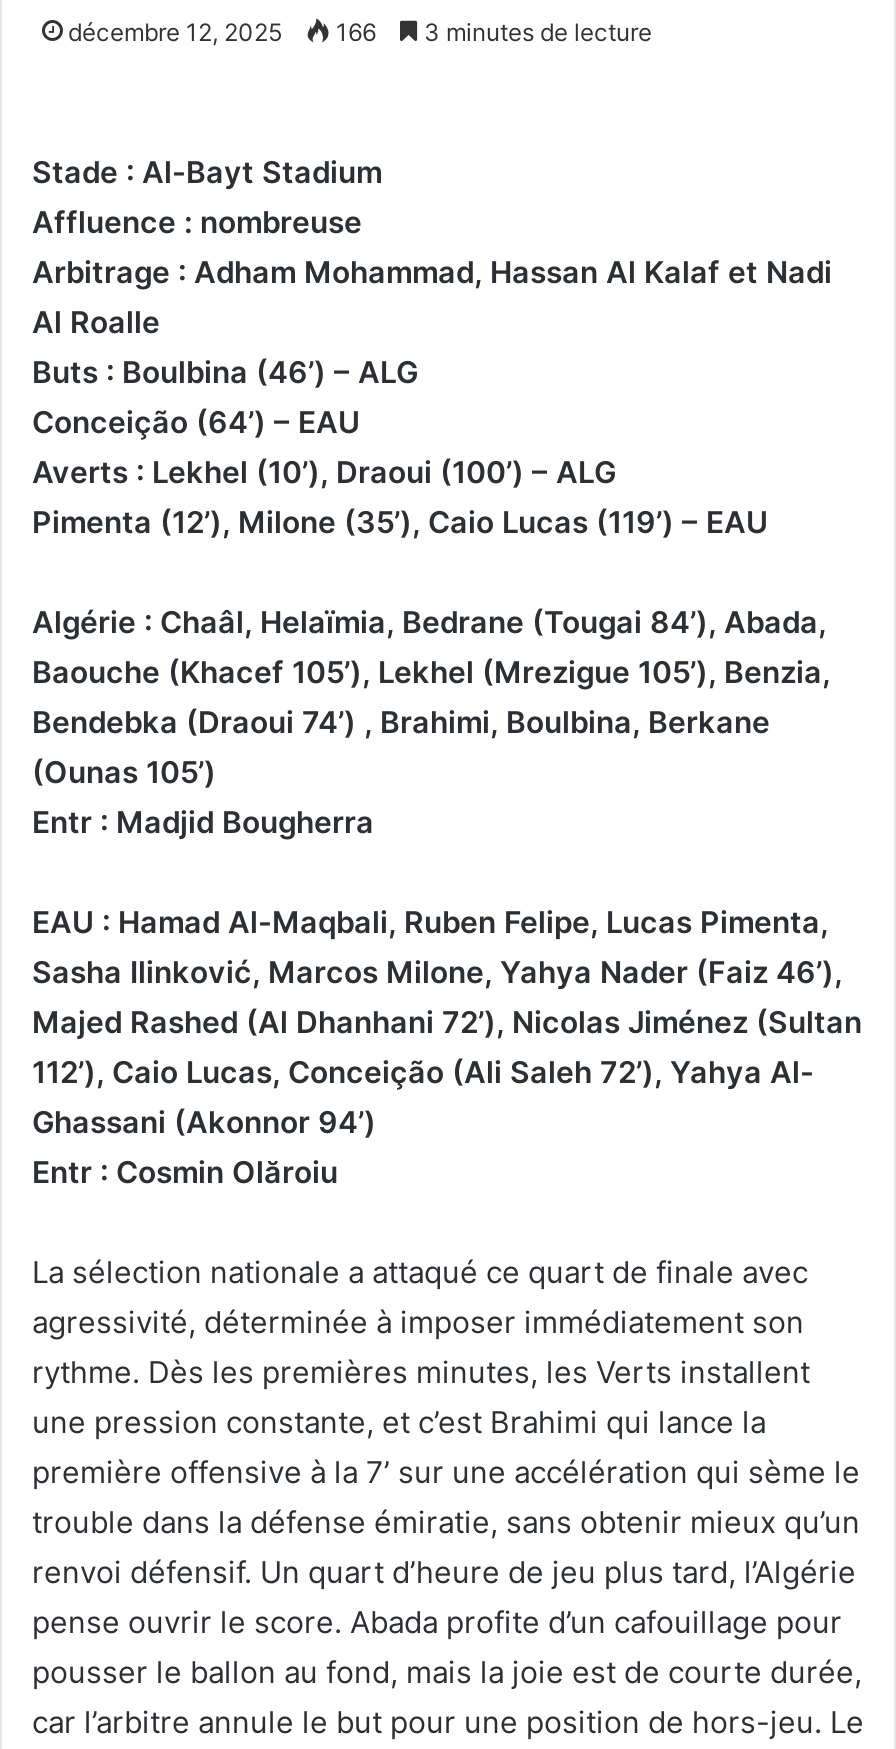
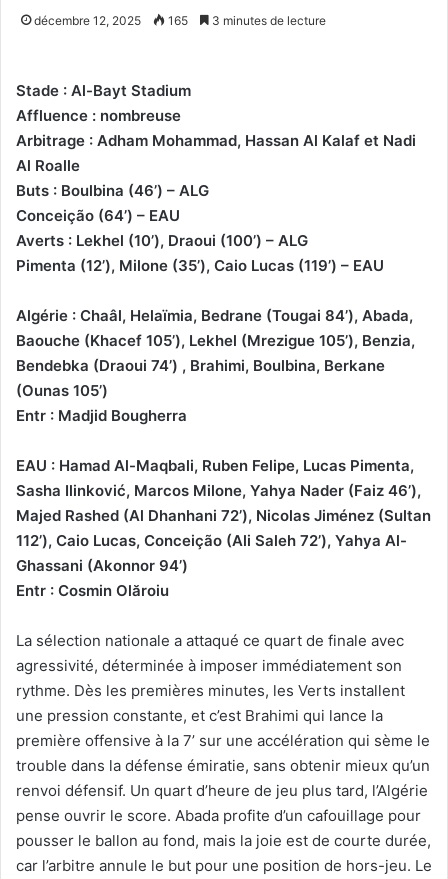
[68,17,652,47] décembre 12, 2025 166 3 minutes de lecture -> [34,13,326,28] décembre 12, 2025 165 3 minutes de lecture

